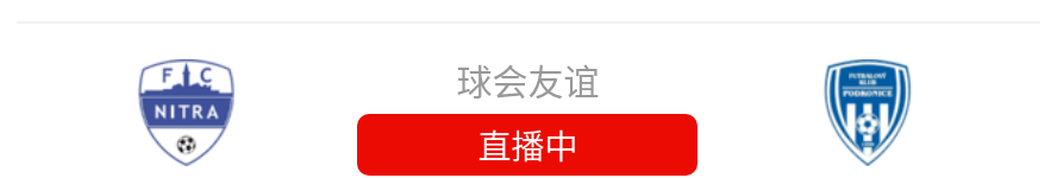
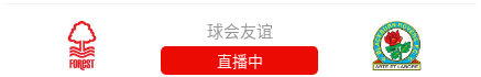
[136,58,236,167] [image] -> [61,20,103,70] [image]
[817,58,919,167] [image] -> [372,21,422,71] [image]

